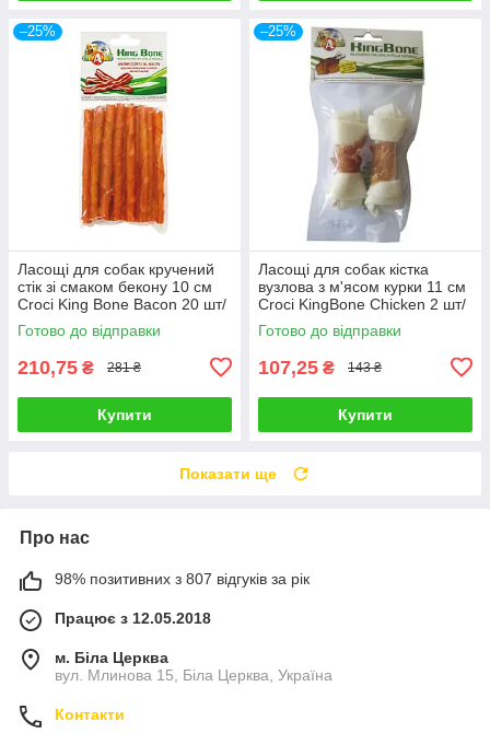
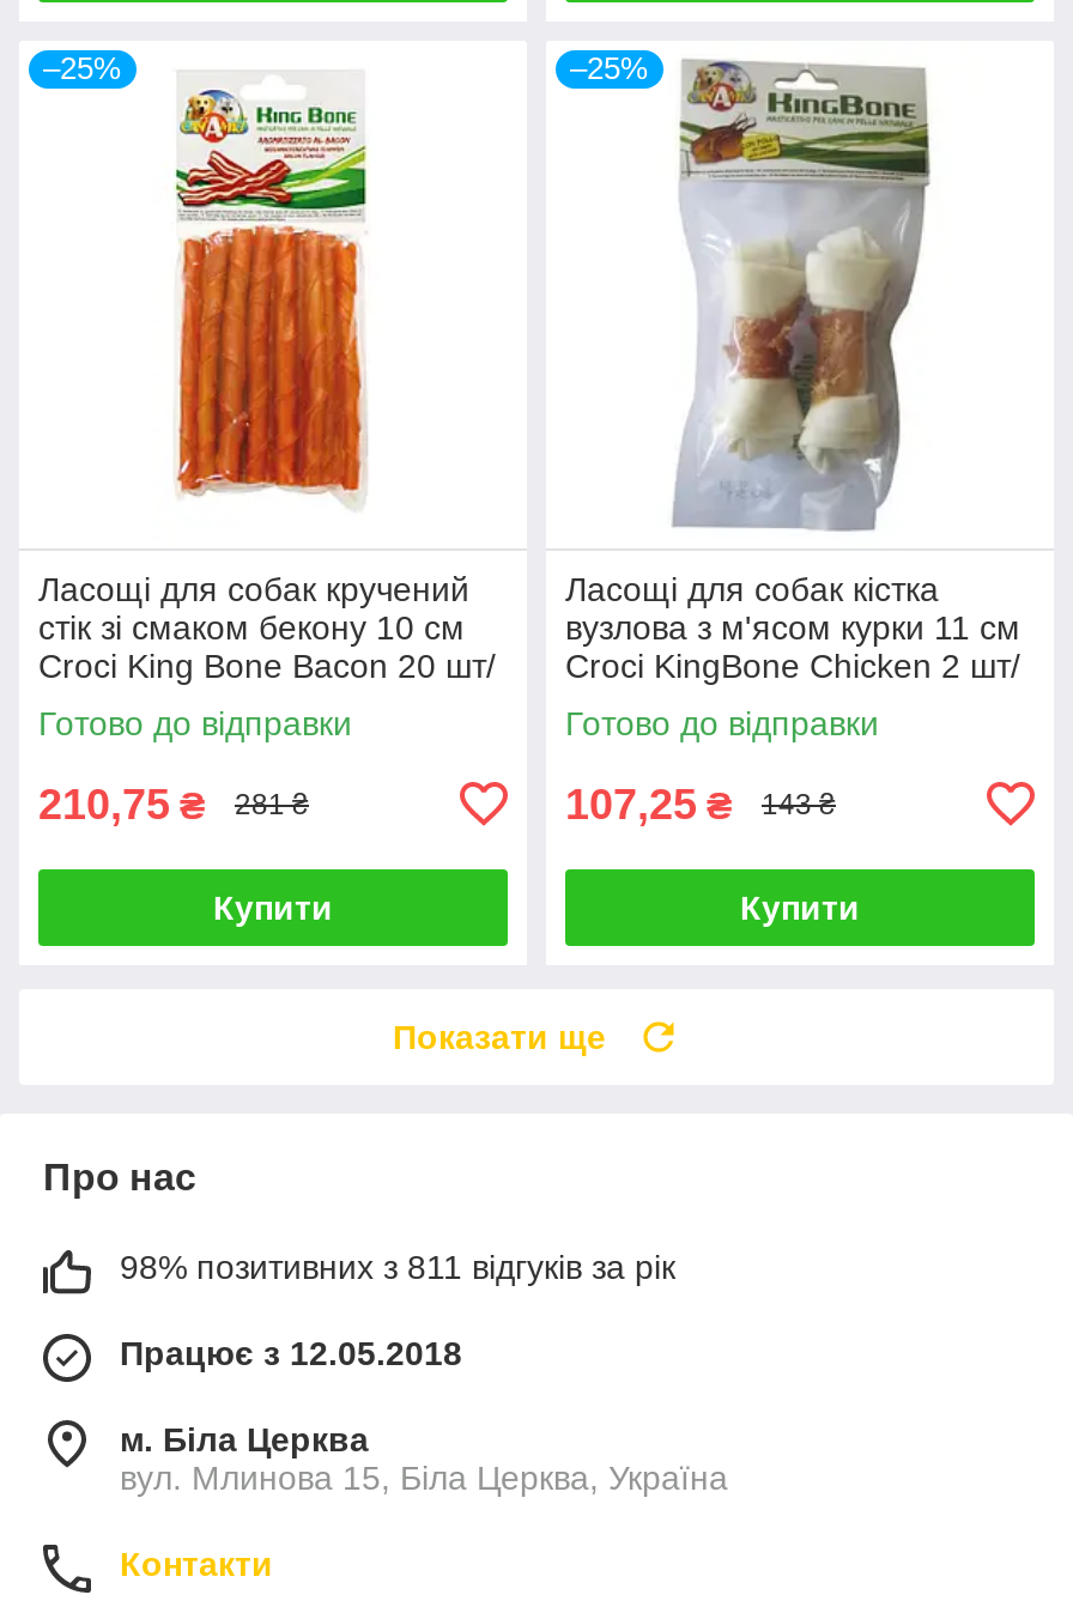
[55,570,310,587] 98% позитивних з 807 відгуків за рік -> [120,1247,675,1286] 98% позитивних з 811 відгуків за рік

